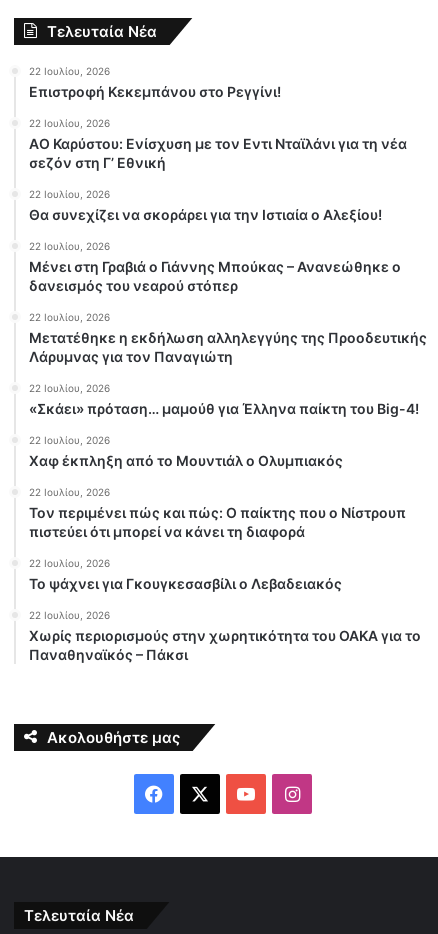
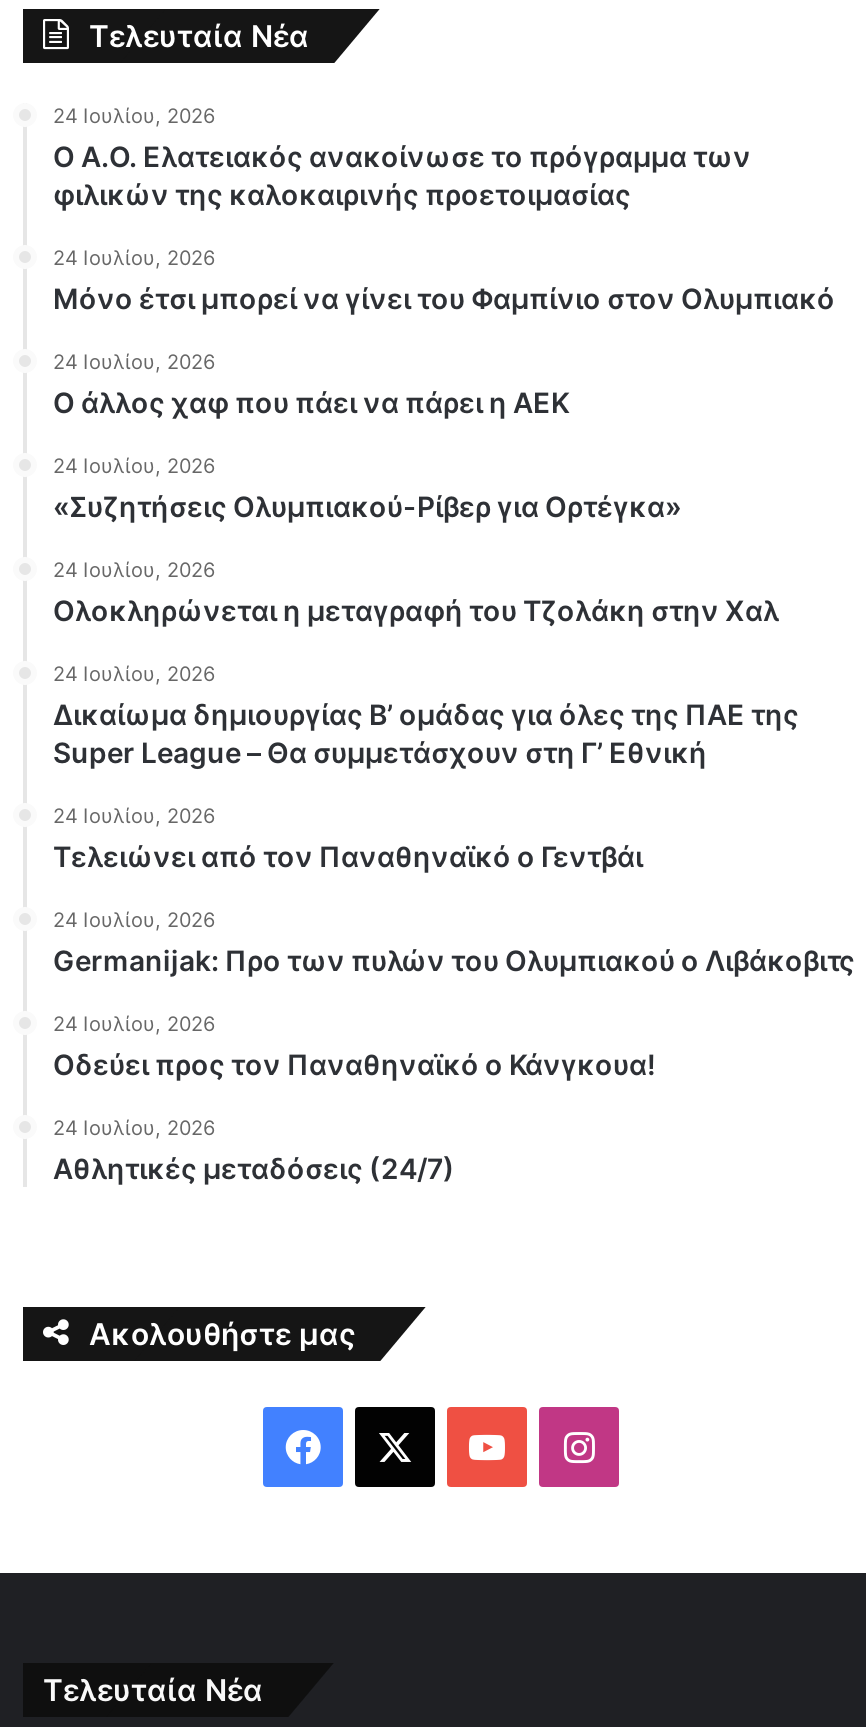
[29,65,284,100] 22 Ιουλίου, 2026 | Επιστροφή Κεκεμπάνου στο Ρεγγίνι! -> [53,102,751,210] 24 Ιουλίου, 2026 | Ο Α.Ο. Ελατειακός ανακοίνωσε το πρόγραμμα των | φιλικών της καλοκαιρινής προετοιμασίας
[29,117,407,171] 22 Ιουλίου, 2026 | ΑΟ Καρύστου: Ενίσχυση με τον Εντι Νταϊλάνι για τη νέα | σεζόν στη Γ’ Εθνική -> [53,244,835,314] 24 Ιουλίου, 2026 | Μόνο έτσι μπορεί να γίνει του Φαμπίνιο στον Ολυμπιακό
[29,188,382,223] 22 Ιουλίου, 2026 | Θα συνεχίζει να σκοράρει για την Ιστιαία ο Αλεξίου! -> [53,348,569,418] 24 Ιουλίου, 2026 | Ο άλλος χαφ που πάει να πάρει η ΑΕΚ
[29,240,401,294] 22 Ιουλίου, 2026 | Μένει στη Γραβιά ο Γιάννης Μπούκας – Ανανεώθηκε ο | δανεισμός του νεαρού στόπερ -> [53,452,681,522] 24 Ιουλίου, 2026 | «Συζητήσεις Ολυμπιακού-Ρίβερ για Ορτέγκα»
[29,311,427,365] 22 Ιουλίου, 2026 | Μετατέθηκε η εκδήλωση αλληλεγγύης της Προοδευτικής | Λάρυμνας για τον Παναγιώτη -> [53,556,779,626] 24 Ιουλίου, 2026 | Ολοκληρώνεται η μεταγραφή του Τζολάκη στην Χαλ
[29,382,419,417] 22 Ιουλίου, 2026 | «Σκάει» πρόταση… μαμούθ για Έλληνα παίκτη του Big-4! -> [53,660,799,768] 24 Ιουλίου, 2026 | Δικαίωμα δημιουργίας Β’ ομάδας για όλες της ΠΑΕ της | Super League – Θα συμμετάσχουν στη Γ’ Εθνική
[29,434,343,469] 22 Ιουλίου, 2026 | Χαφ έκπληξη από το Μουντιάλ ο Ολυμπιακός -> [53,802,643,872] 24 Ιουλίου, 2026 | Τελειώνει από τον Παναθηναϊκό ο Γεντβάι
[29,486,406,540] 22 Ιουλίου, 2026 | Τον περιμένει πώς και πώς: Ο παίκτης που ο Νίστρουπ | πιστεύει ότι μπορεί να κάνει τη διαφορά -> [53,906,855,976] 24 Ιουλίου, 2026 | Germanijak: Προ των πυλών του Ολυμπιακού ο Λιβάκοβιτς
[29,557,342,592] 22 Ιουλίου, 2026 | Το ψάχνει για Γκουγκεσασβίλι ο Λεβαδειακός -> [53,1010,655,1080] 24 Ιουλίου, 2026 | Οδεύει προς τον Παναθηναϊκό ο Κάνγκουα!
[29,609,421,663] 22 Ιουλίου, 2026 | Χωρίς περιορισμούς στην χωρητικότητα του ΟΑΚΑ για το | Παναθηναϊκός – Πάκσι -> [53,1114,455,1184] 24 Ιουλίου, 2026 | Αθλητικές μεταδόσεις (24/7)

